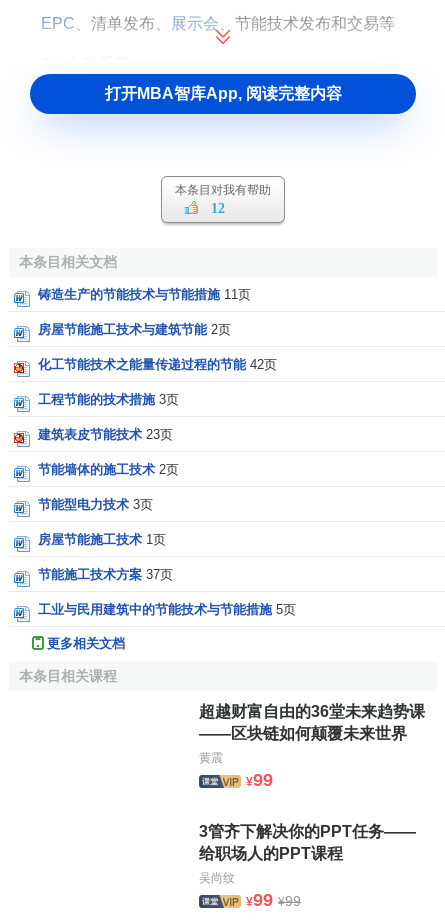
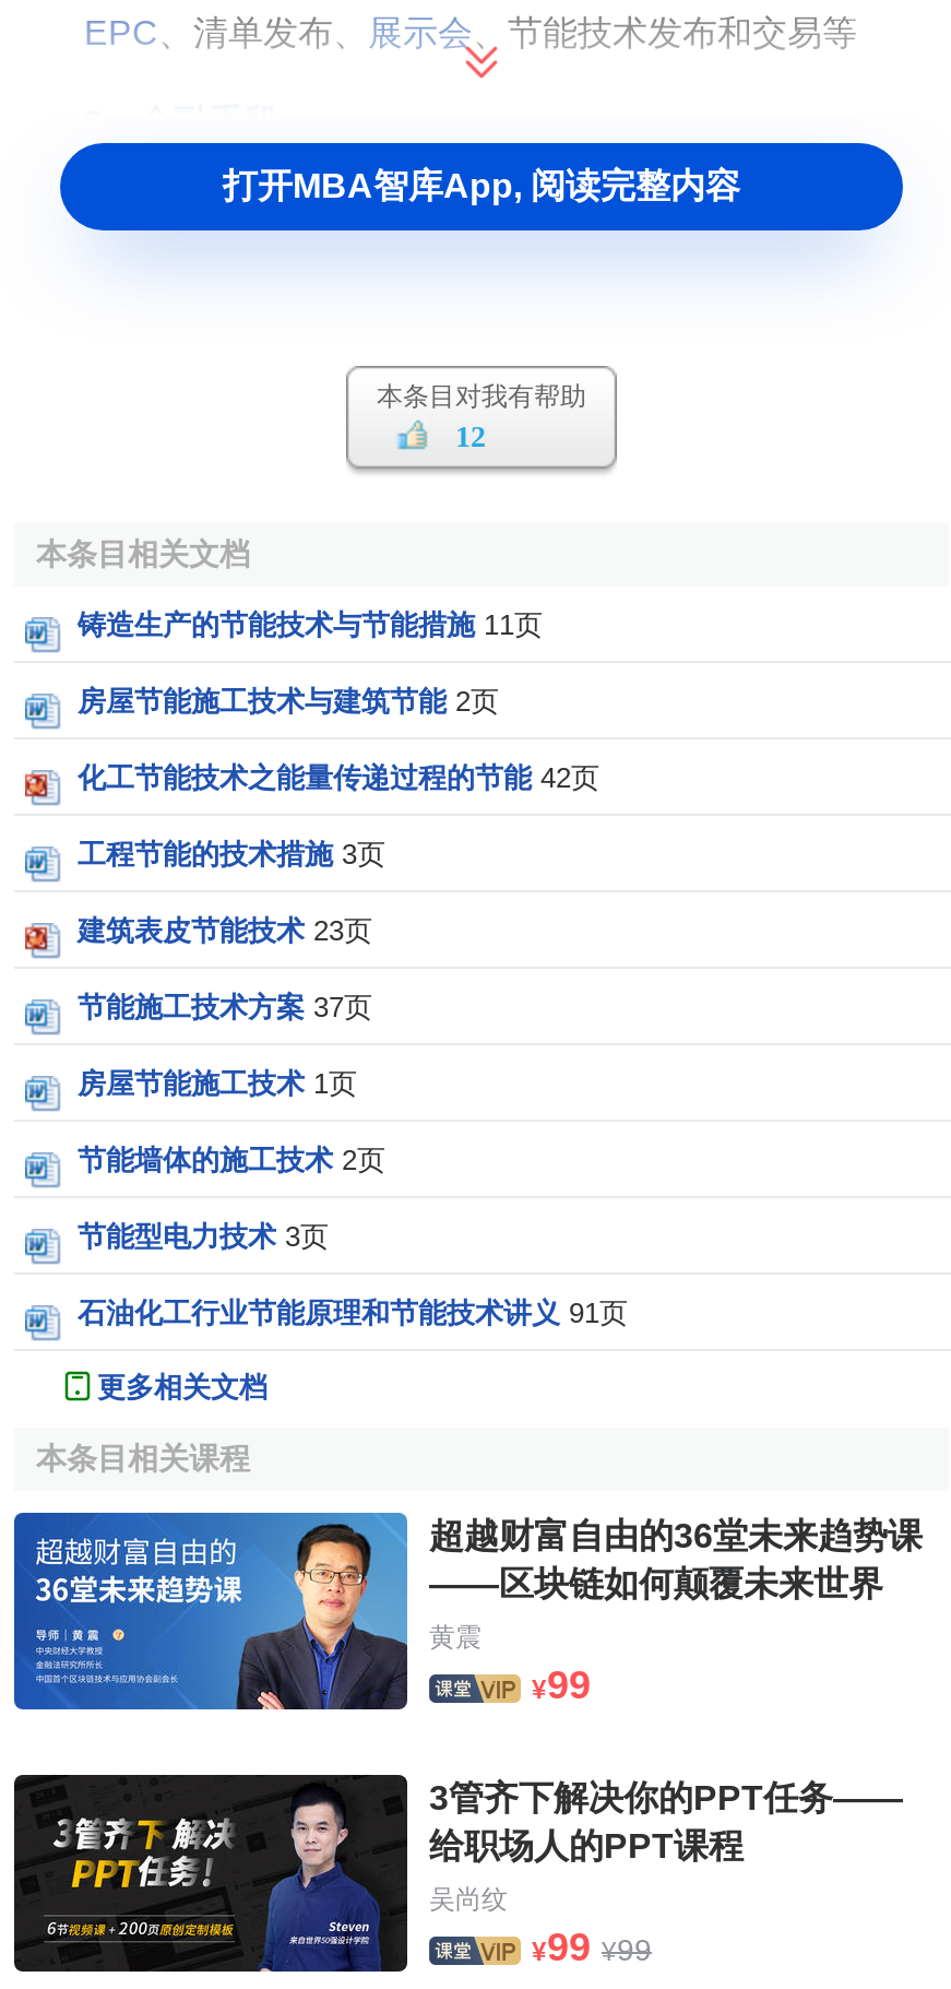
moved [38,462,179,512] -> [78,1144,385,1253]: 节能墙体的施工技术 2页 | 节能型电力技术 3页
moved [38,532,173,582] -> [78,991,372,1100]: 房屋节能施工技术 1页 | 节能施工技术方案 37页
[38,602,296,617] 工业与民用建筑中的节能技术与节能措施 5页 -> [78,1297,628,1329] 石油化工行业节能原理和节能技术讲义 91页
none -> [12,1511,409,1712] [image]
none -> [12,1773,409,1974] [image]

